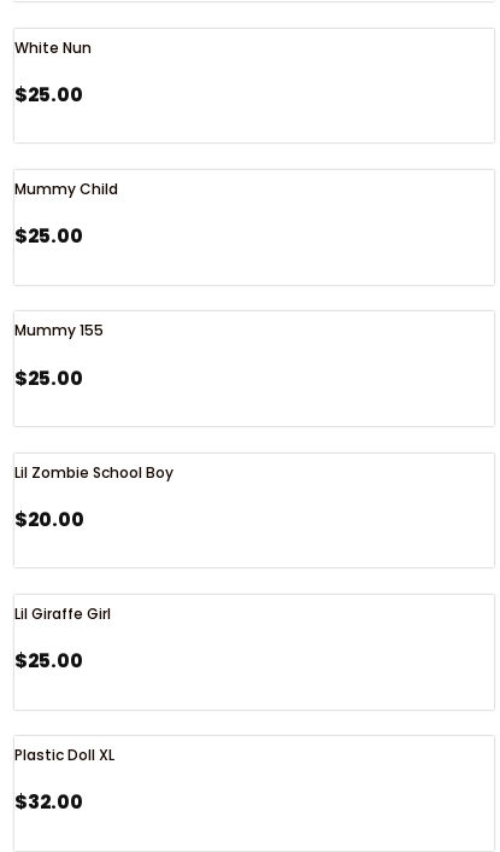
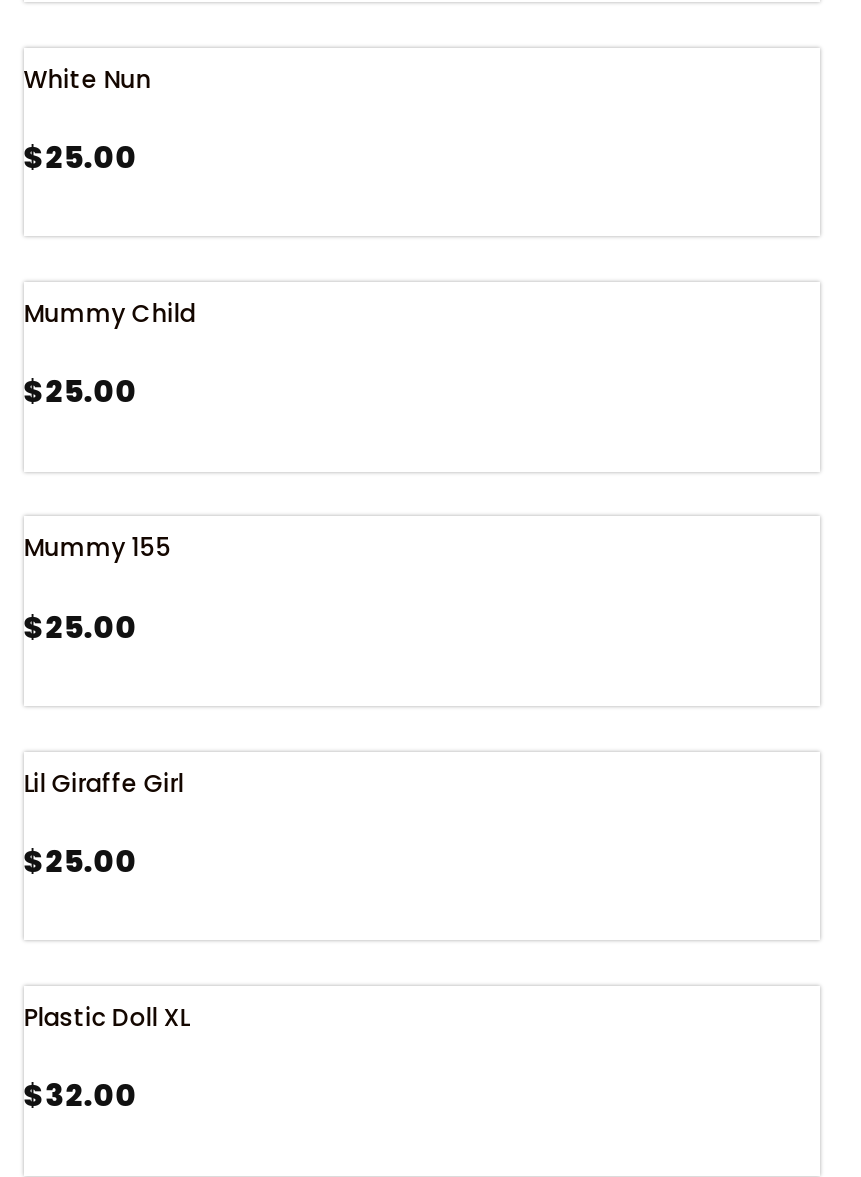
[14,462,173,532] Lil Zombie School Boy | $20.00 -> none

